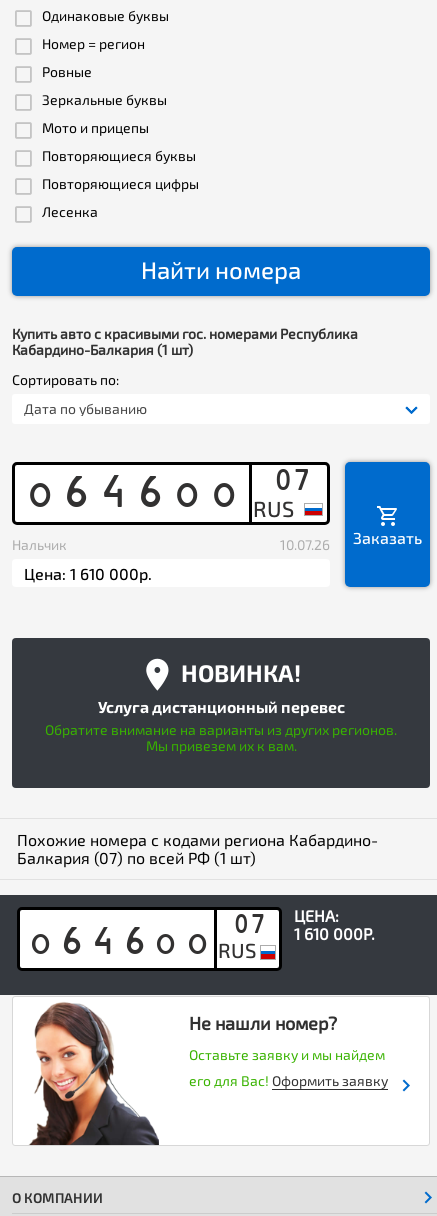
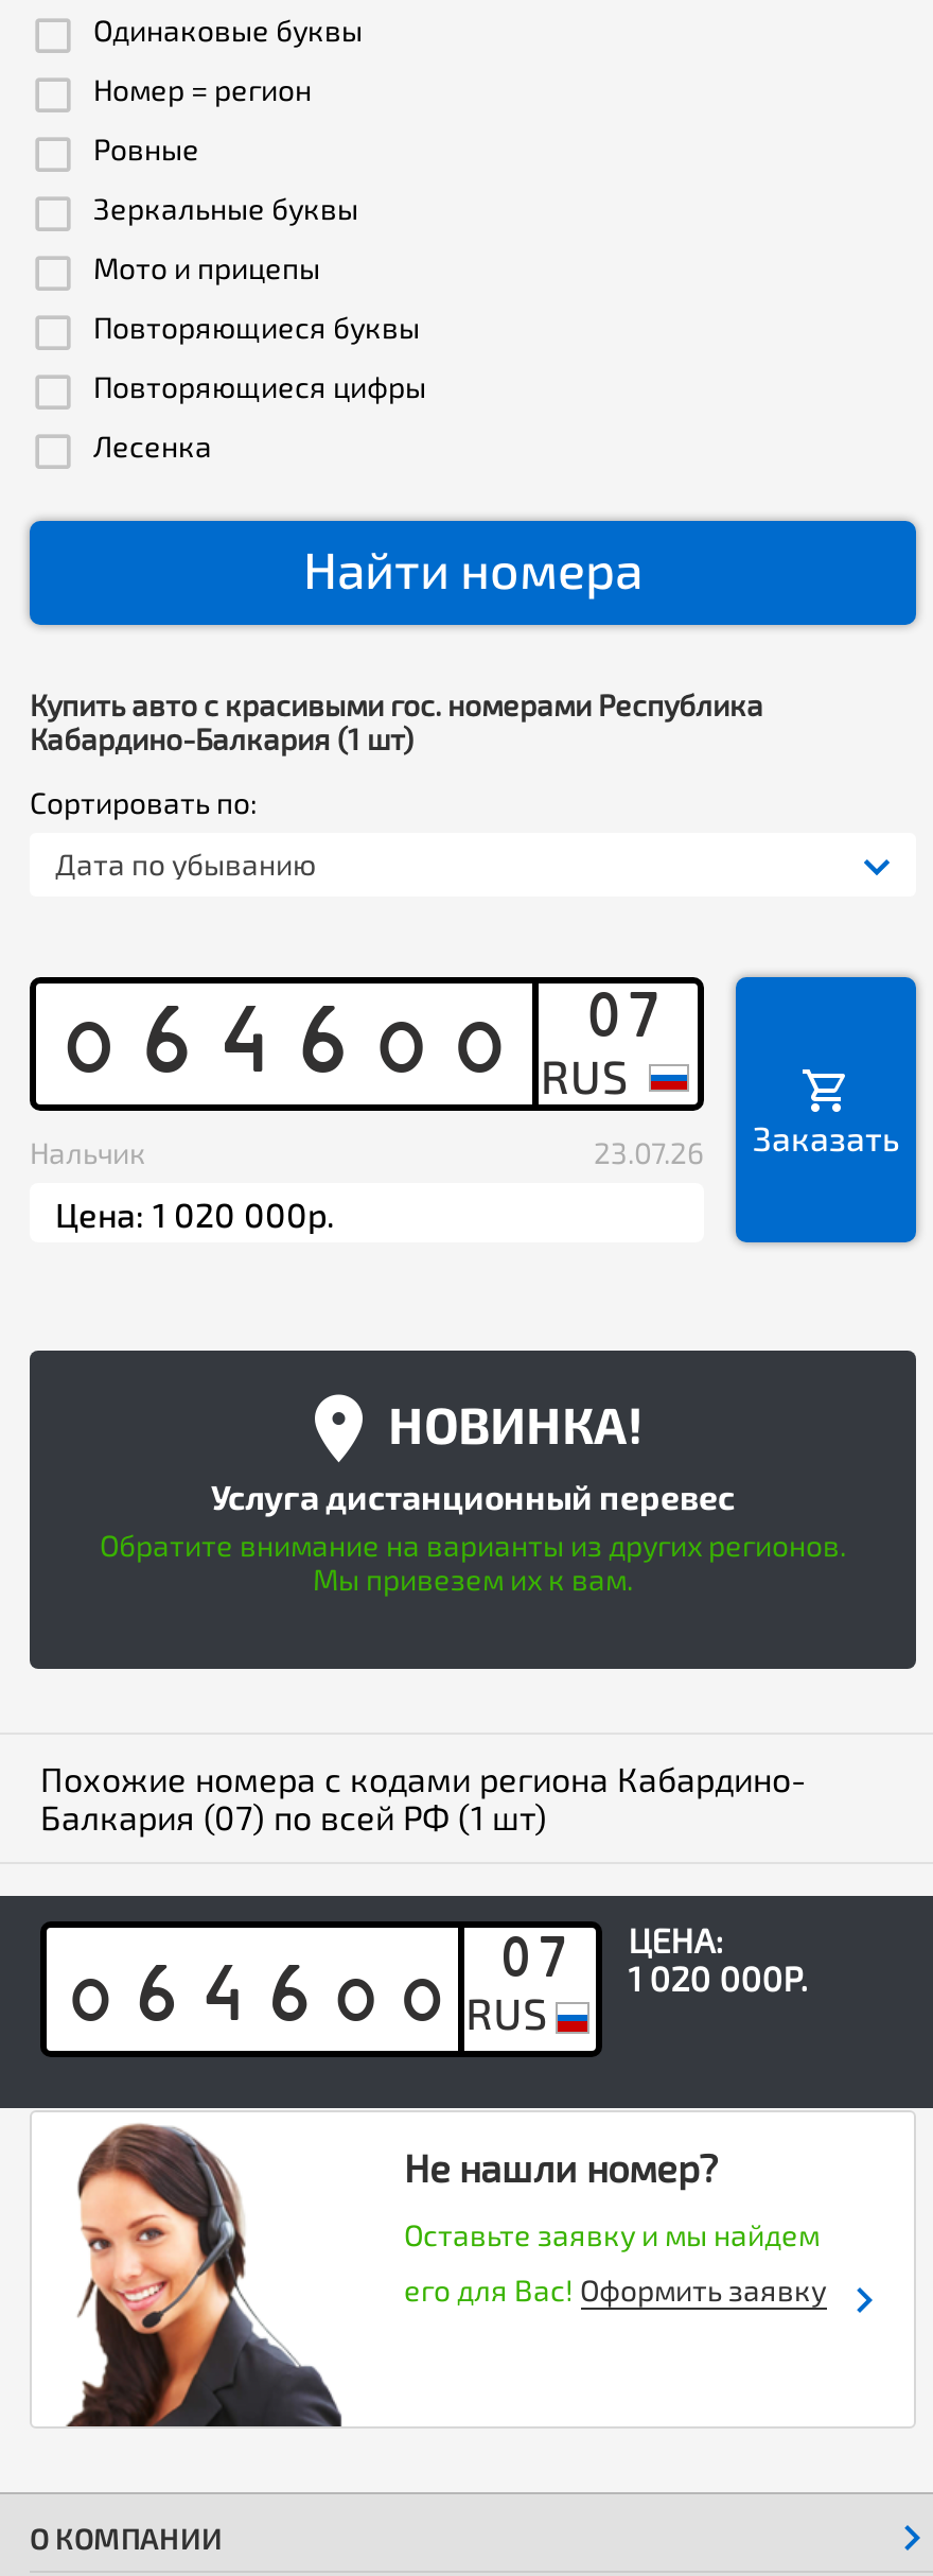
[280,528,422,553] 10.07.26 Заказать -> [594,1117,899,1171] 23.07.26 Заказать
[235,918,375,943] 07 1 610 000Р. -> [502,1946,808,1999] 07 1 020 000Р.

